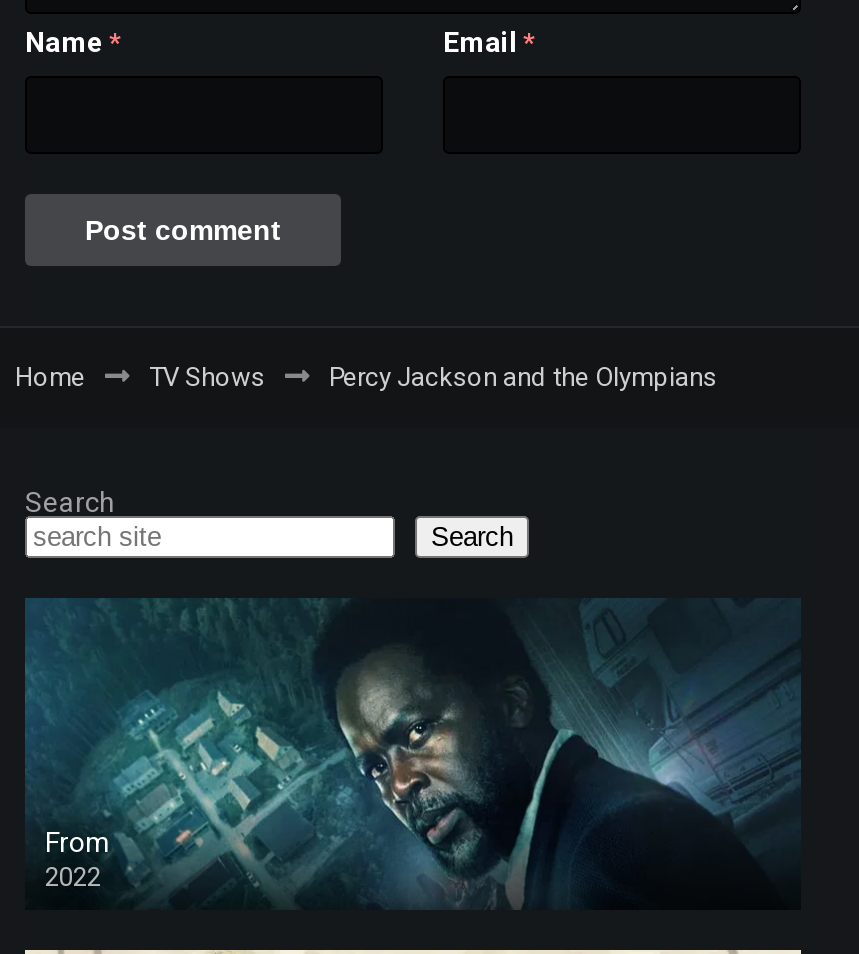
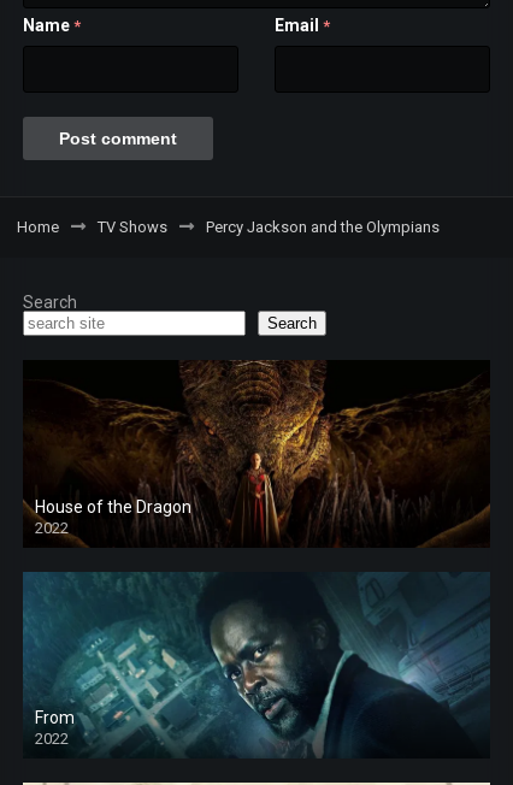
none -> [23,360,407,547] [image] | House of the Dragon | 2022

